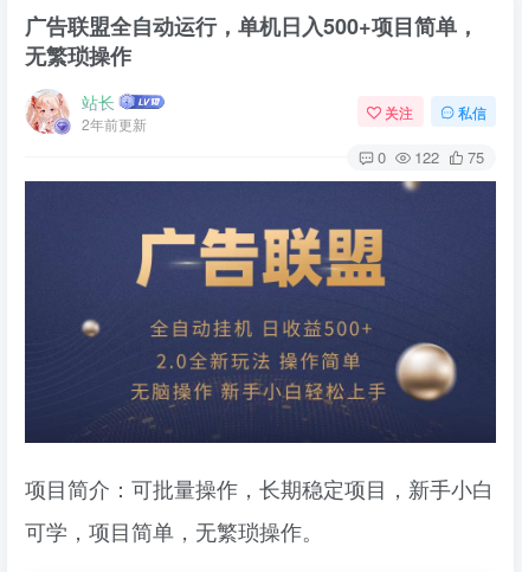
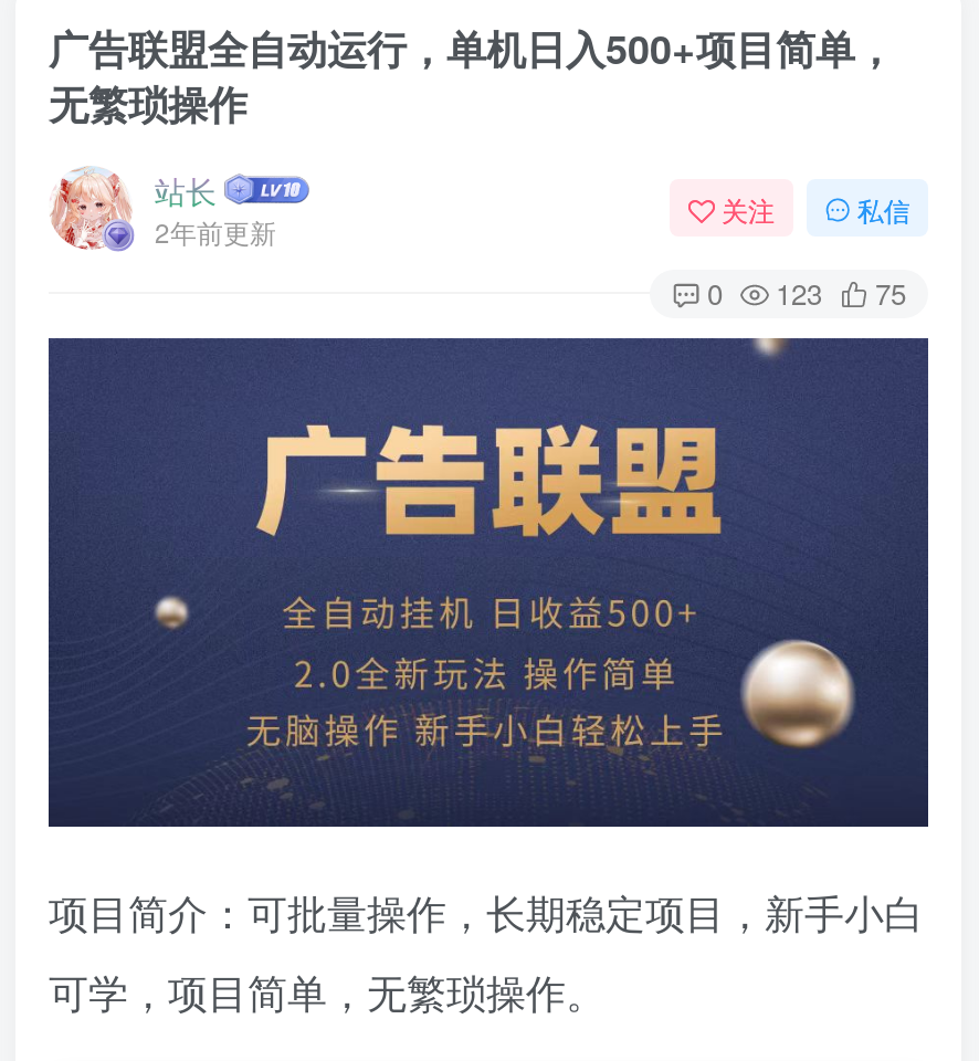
[378,146,484,168] 0 122 75 -> [707,272,906,314] 0 123 75

